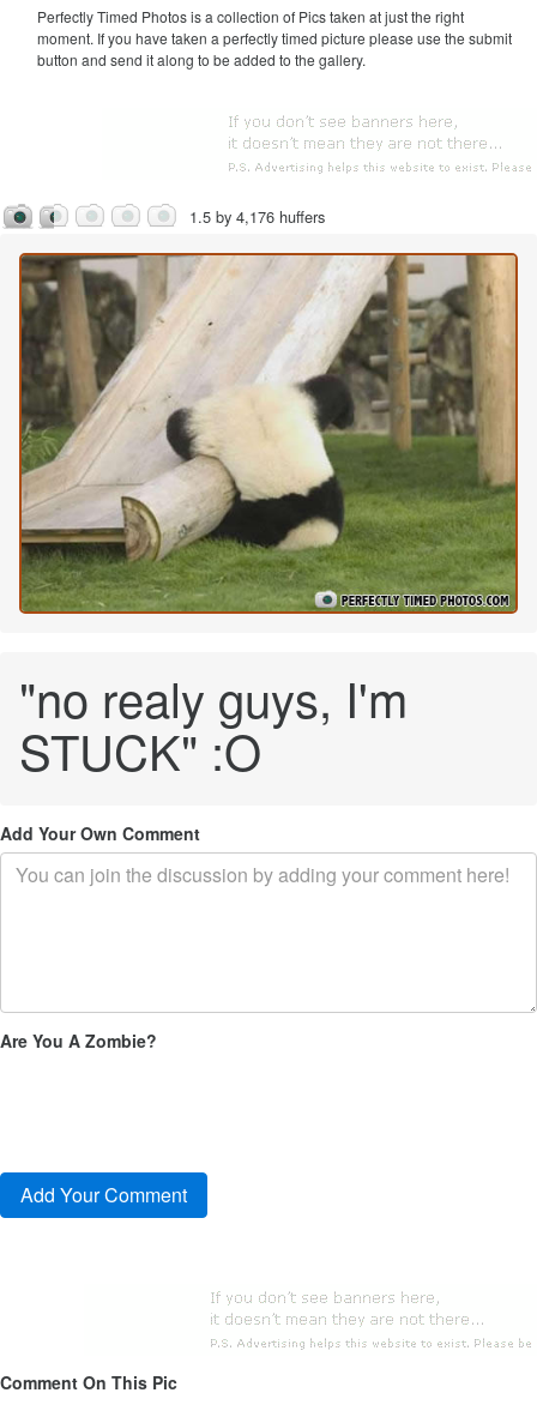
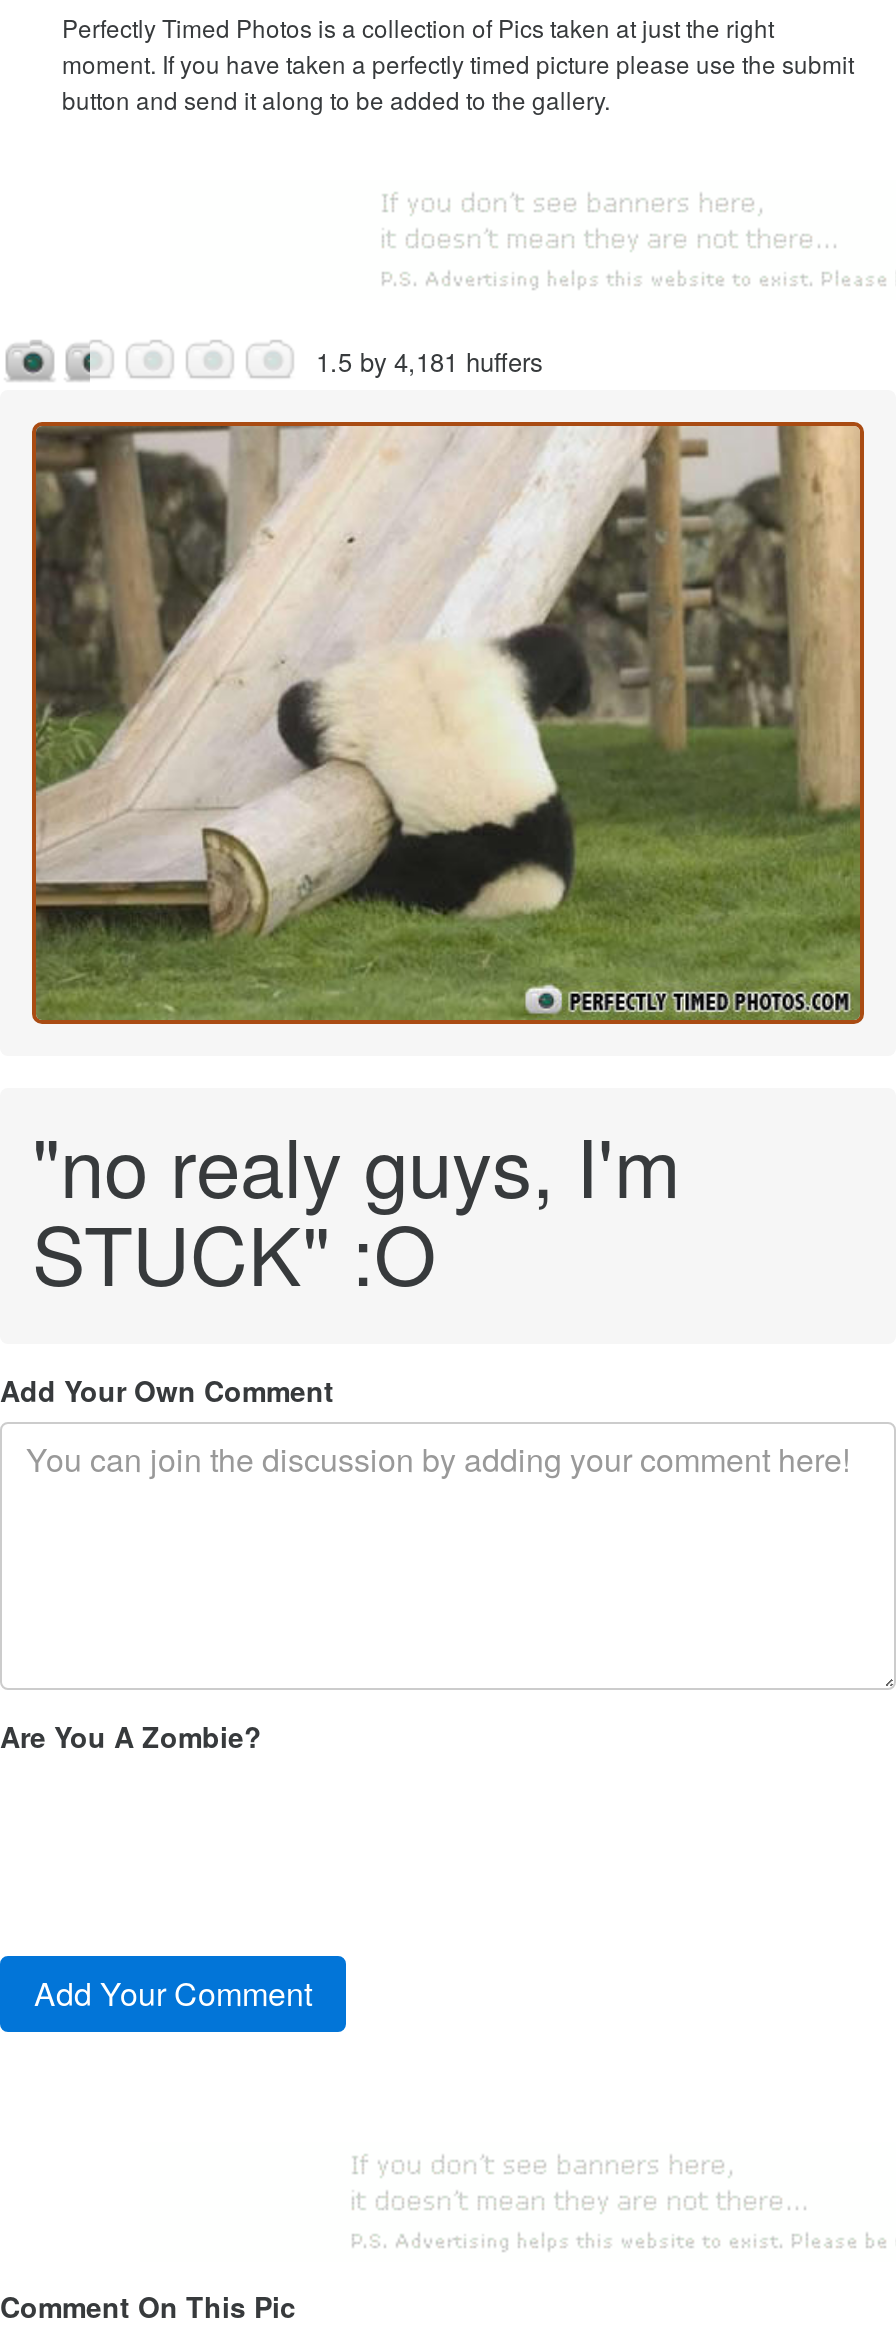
[189,204,325,227] 1.5 by 4,176 huffers -> [316,341,542,379] 1.5 by 4,181 huffers

